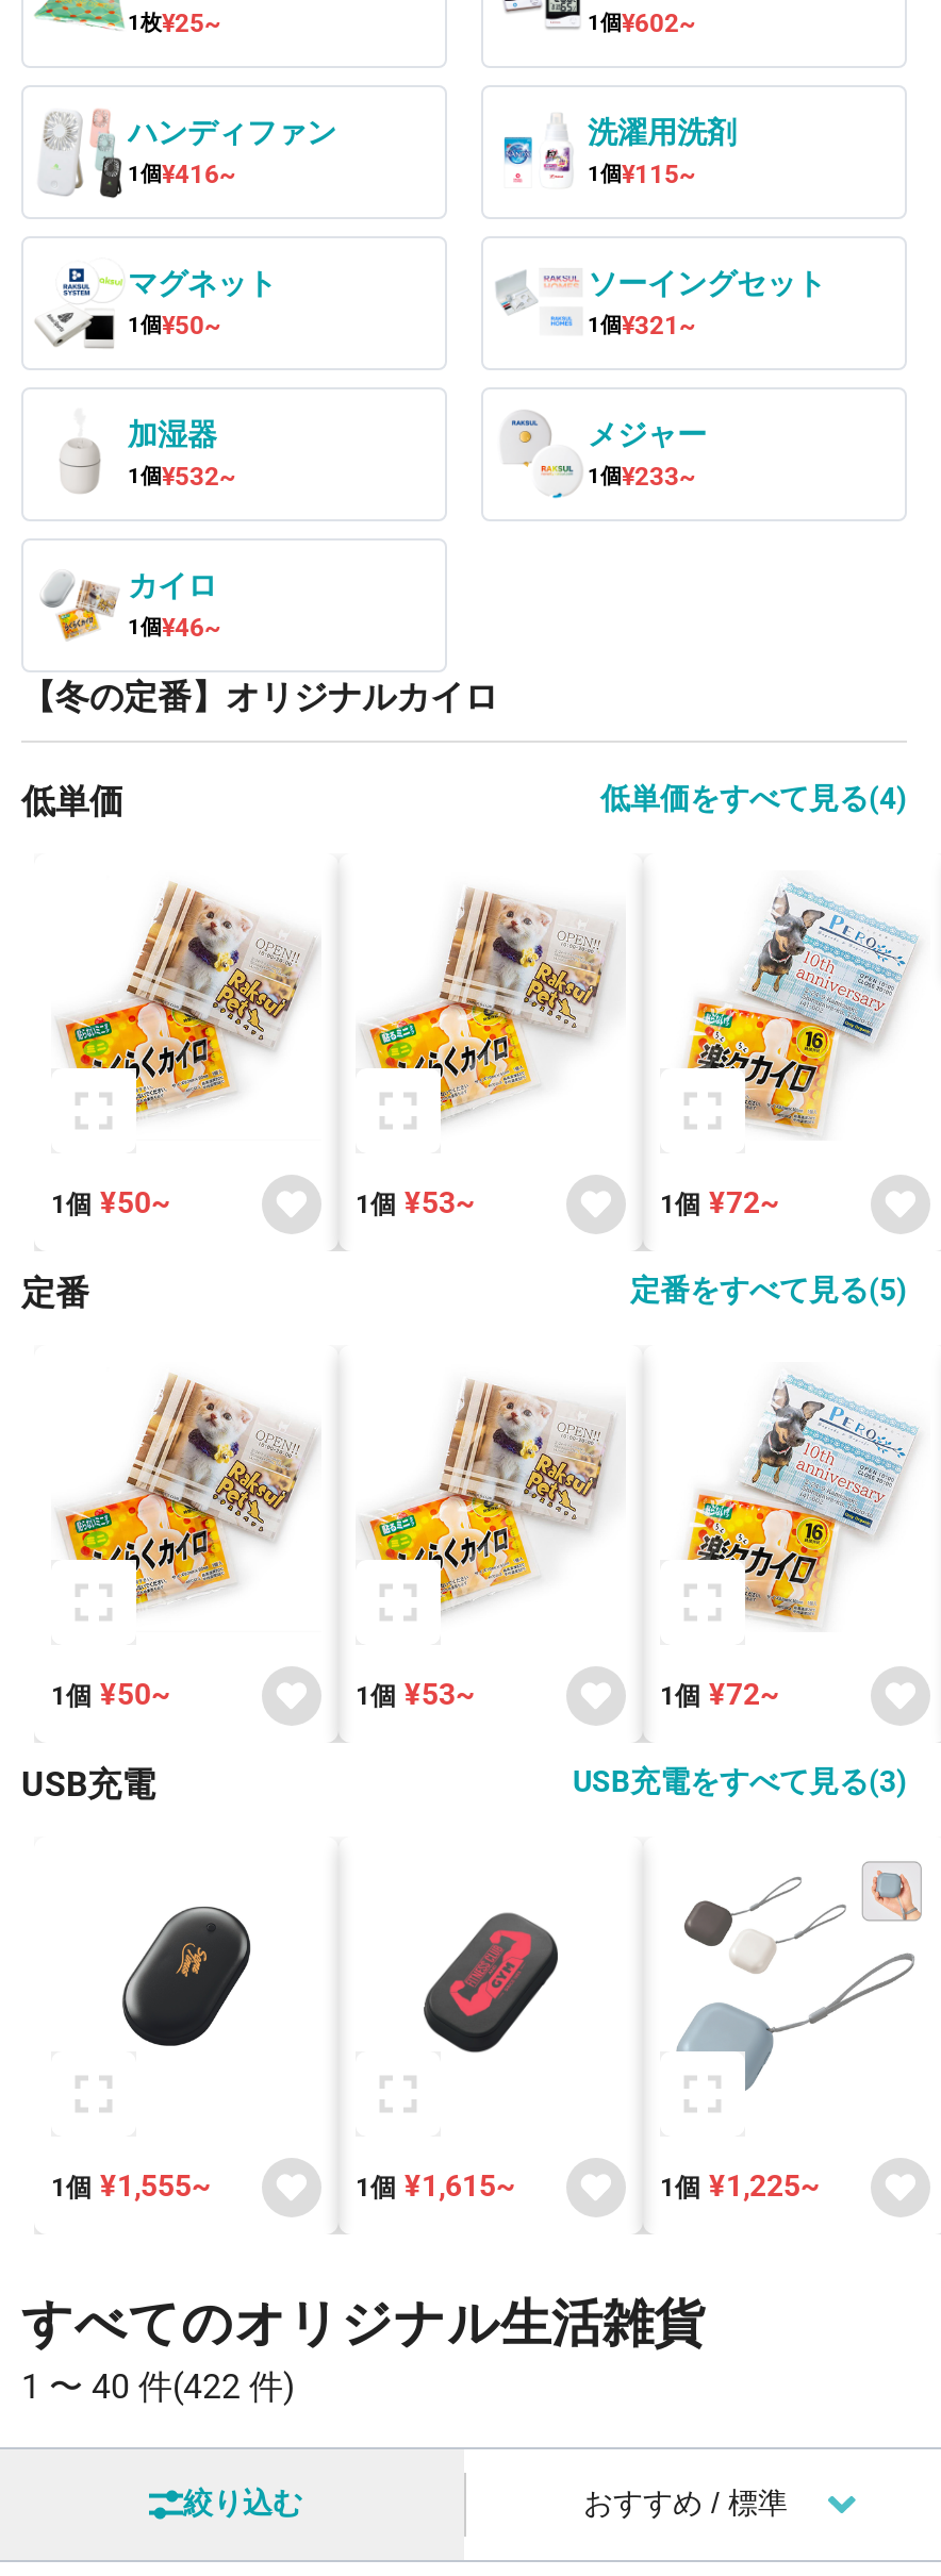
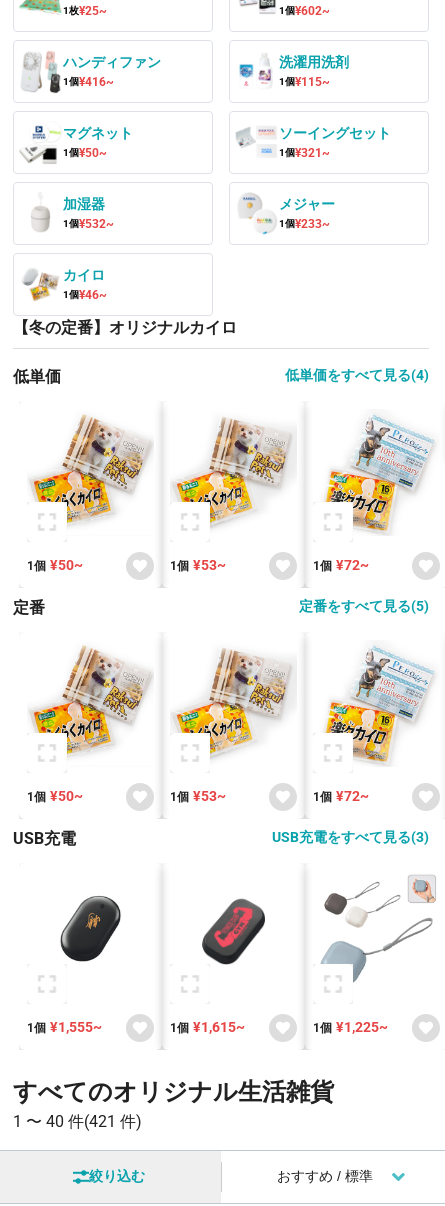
[21,2366,296,2406] 1 〜40 件(422 件) -> [13,1112,142,1131] 1 〜40 件(421 件)

